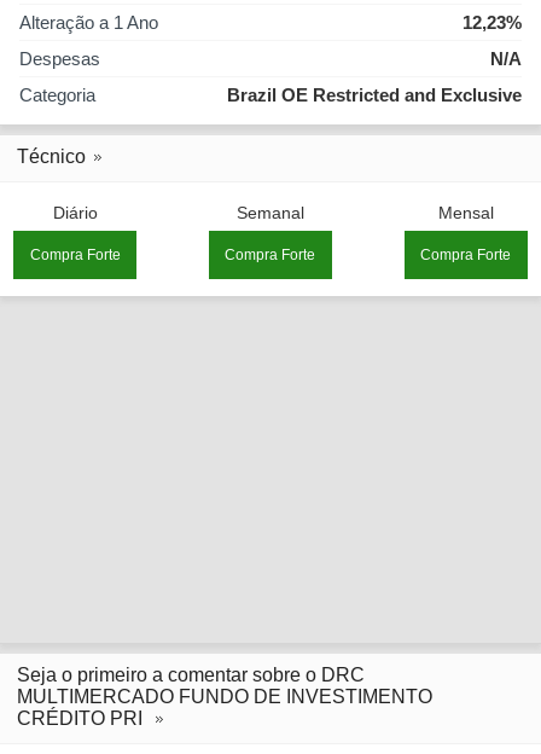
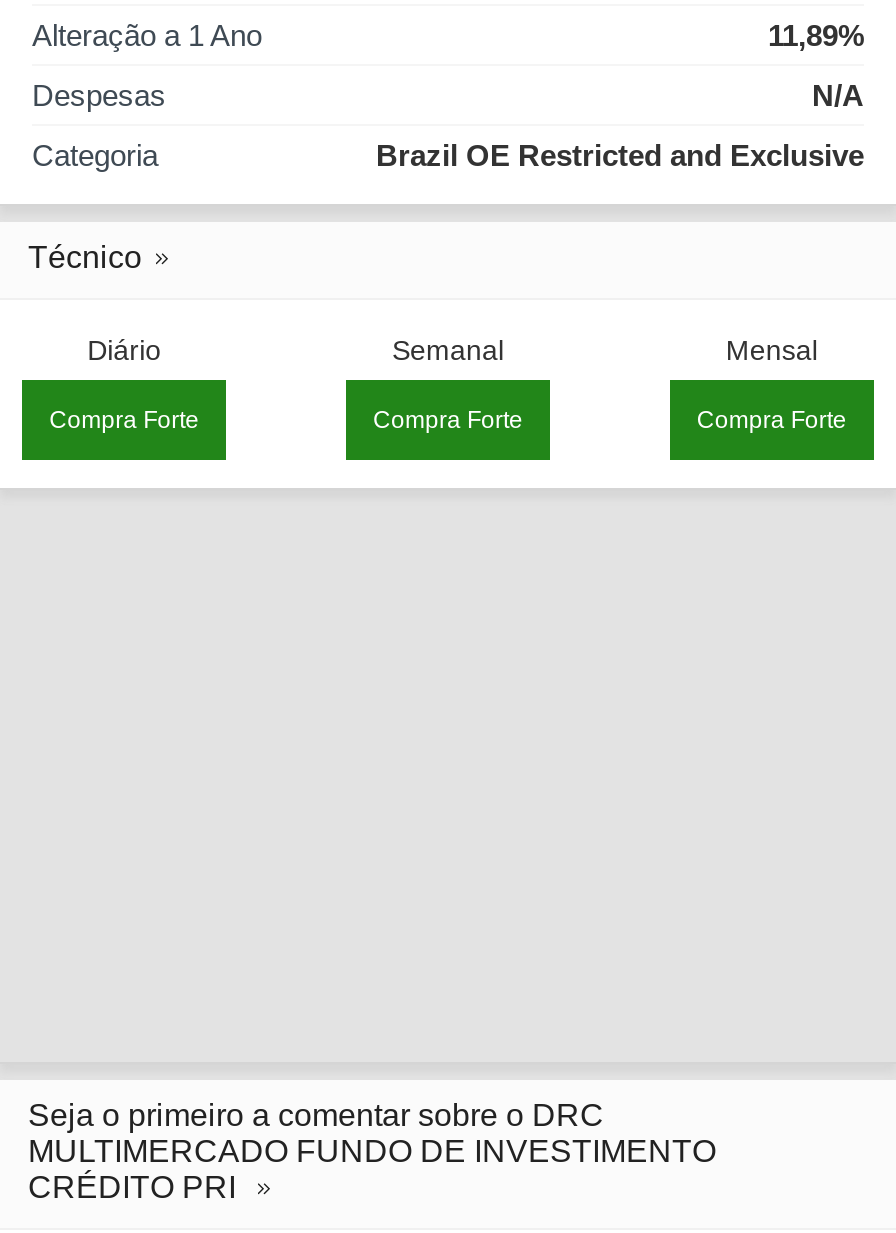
[463,12,522,33] 12,23% -> [768,18,864,52] 11,89%

